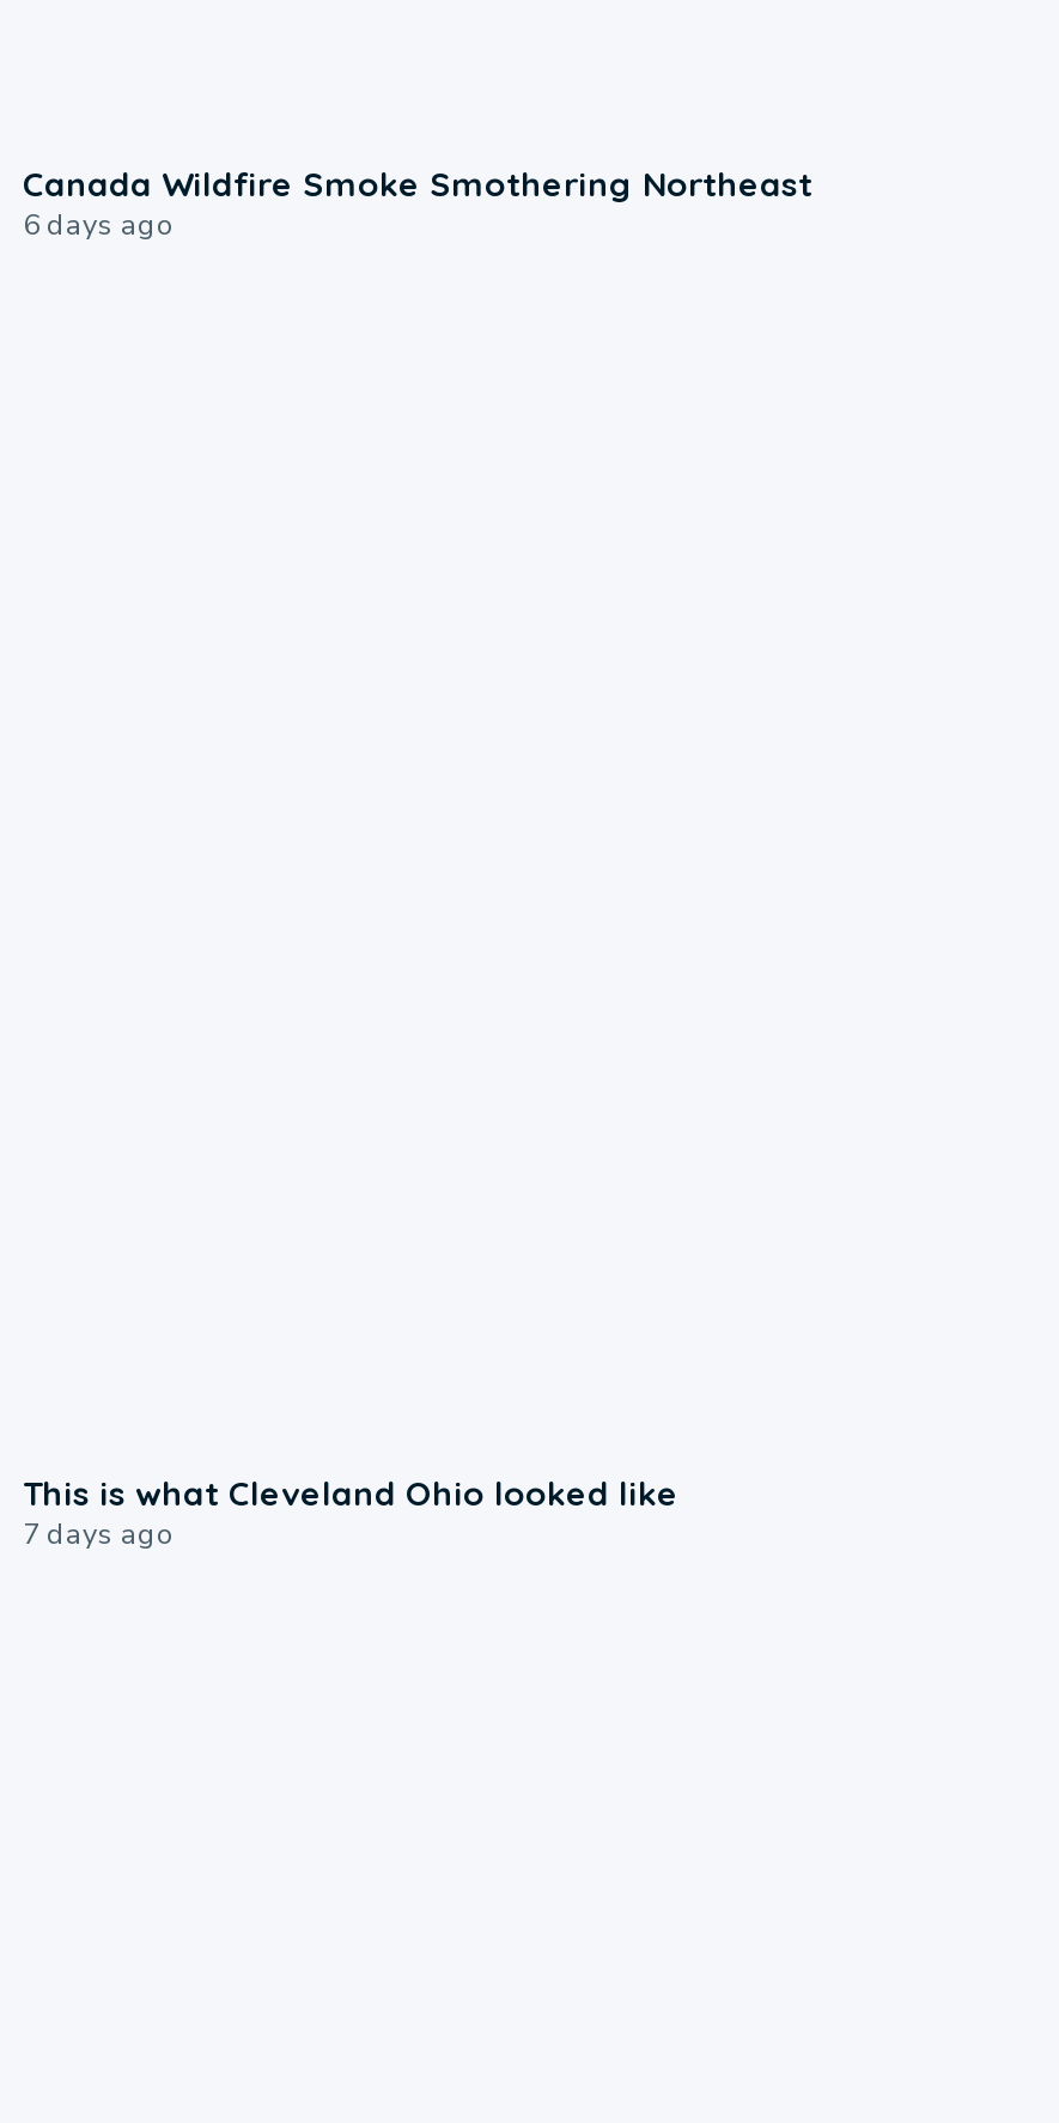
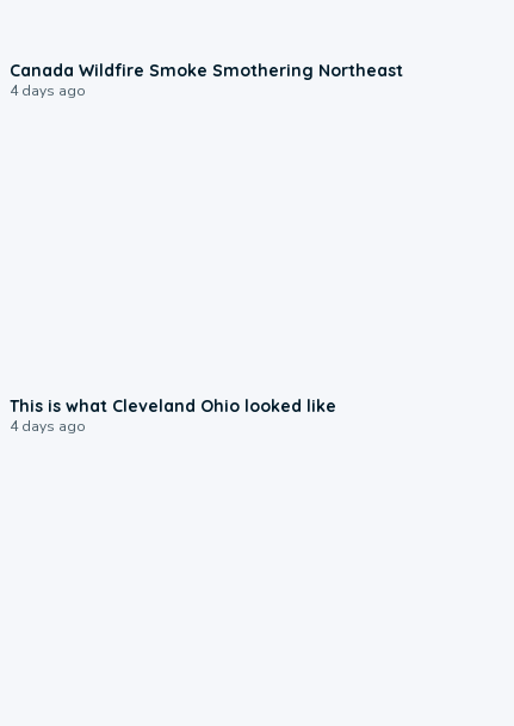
[22,206,176,245] 6 days ago -> [10,81,86,101] 4 days ago
[22,1516,176,1554] 7 days ago -> [10,417,86,436] 4 days ago

